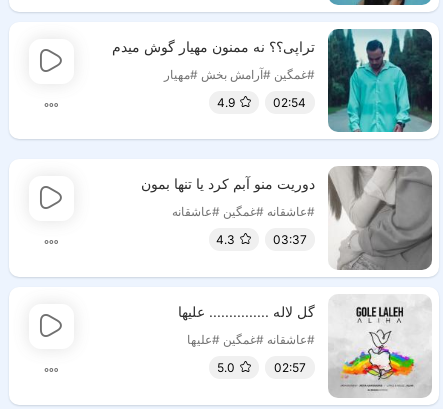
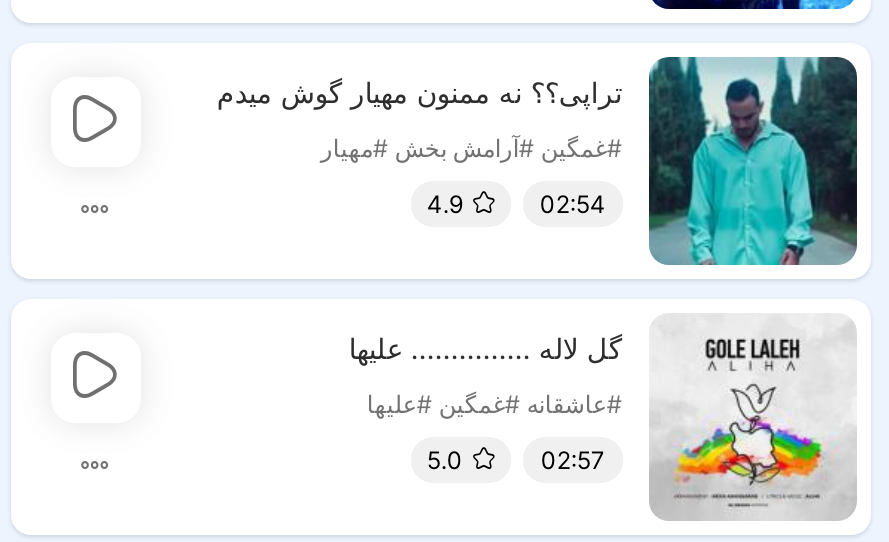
[141,165,433,271] [image] | دوریت منو آبم کرد یا تنها بمون | #عاشقانه #غمگین #عاشقانه | 03:37 | 4.3 -> none

